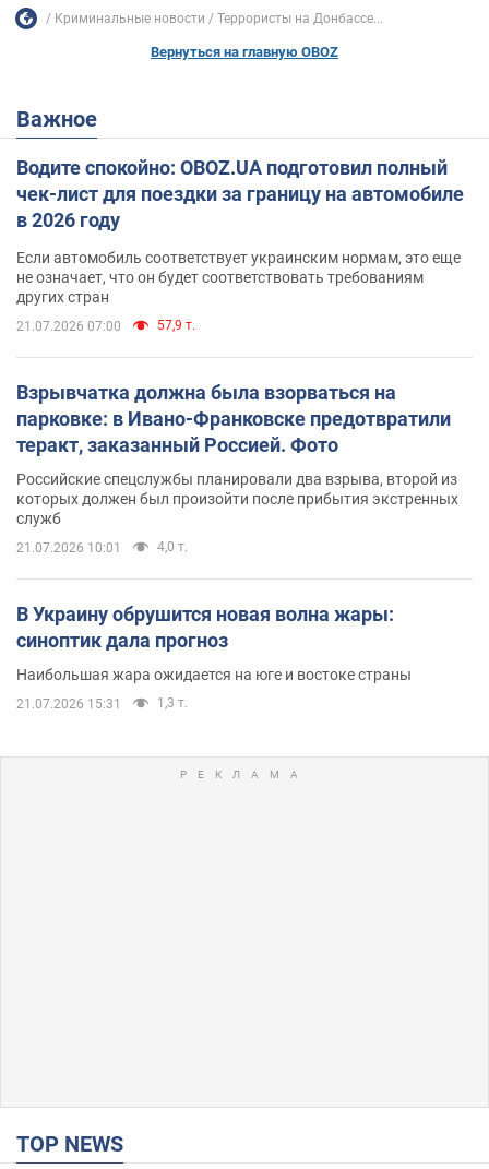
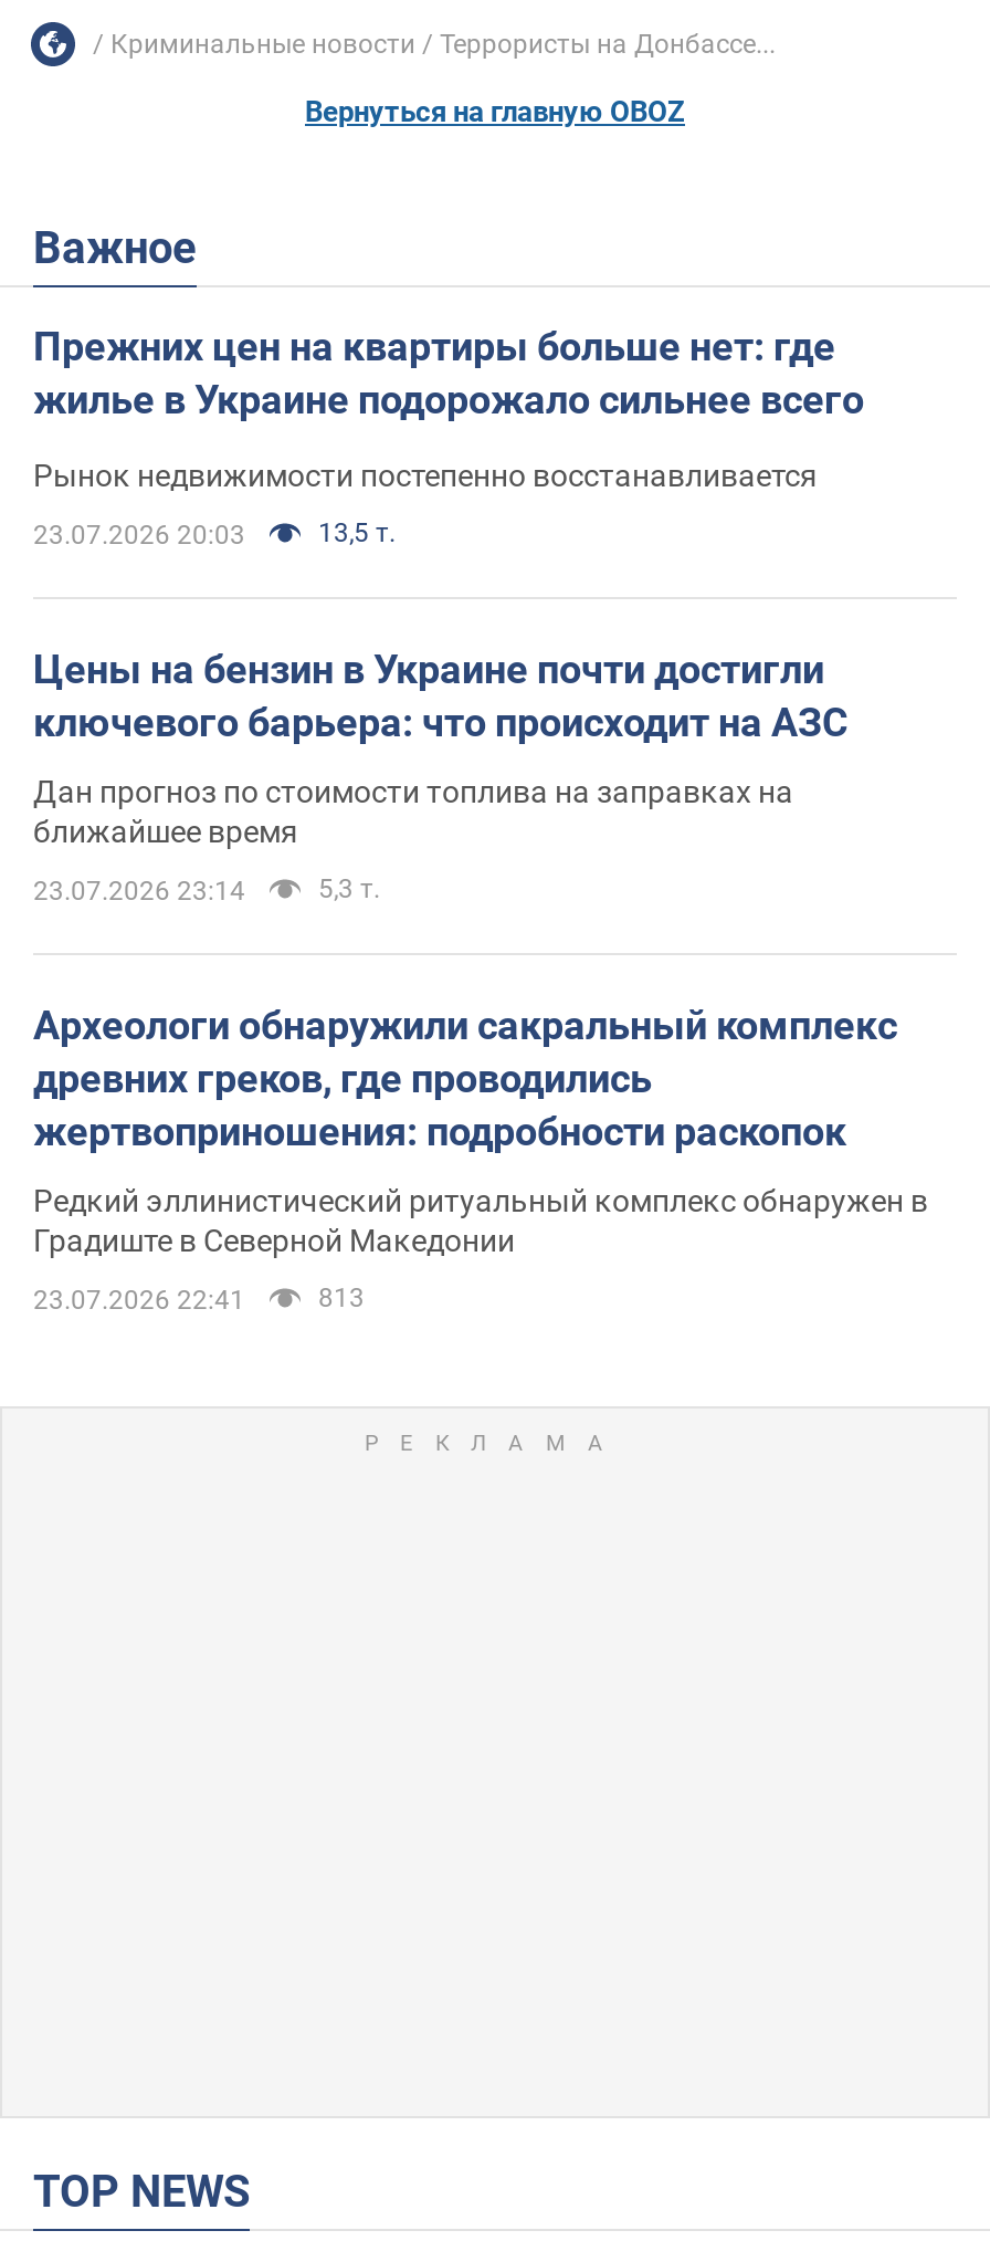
[16,156,464,232] Водите спокойно: OBOZ.UA подготовил полный | чек-лист для поездки за границу на автомобиле | в 2026 году -> [33,323,864,423] Прежних цен на квартиры больше нет: где | жилье в Украине подорожало сильнее всего
[16,249,461,306] Если автомобиль соответствует украинским нормам, это еще | не означает, что он будет соответствовать требованиям | других стран -> [33,458,818,493] Рынок недвижимости постепенно восстанавливается
[16,318,195,334] 21.07.2026 07:00 | 57,9 т. -> [33,518,396,551] 23.07.2026 20:03 | 13,5 т.
[16,381,451,456] Взрывчатка должна была взорваться на | парковке: в Ивано-Франковске предотвратили | теракт, заказанный Россией. Фото -> [33,646,849,745] Цены на бензин в Украине почти достигли | ключевого барьера: что происходит на АЗС
[16,471,458,527] Российские спецслужбы планировали два взрыва, второй из | которых должен был произойти после прибытия экстренных | служб -> [33,774,793,849] Дан прогноз по стоимости топлива на заправках на | ближайшее время
[16,539,188,556] 21.07.2026 10:01 | 4,0 т. -> [33,874,380,907] 23.07.2026 23:14 | 5,3 т.
[16,603,394,652] В Украину обрушится новая волна жары: | синоптик дала прогноз -> [33,1002,897,1154] Археологи обнаружили сакральный комплекс | древних греков, где проводились | жертвоприношения: подробности раскопок
[16,666,412,683] Наибольшая жара ожидается на юге и востоке страны -> [33,1183,928,1258] Редкий эллинистический ритуальный комплекс обнаружен в | Градиште в Северной Македонии
[16,695,188,712] 21.07.2026 15:31 | 1,3 т. -> [33,1283,365,1316] 23.07.2026 22:41 | 813

